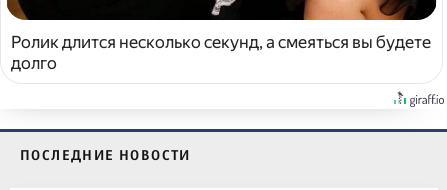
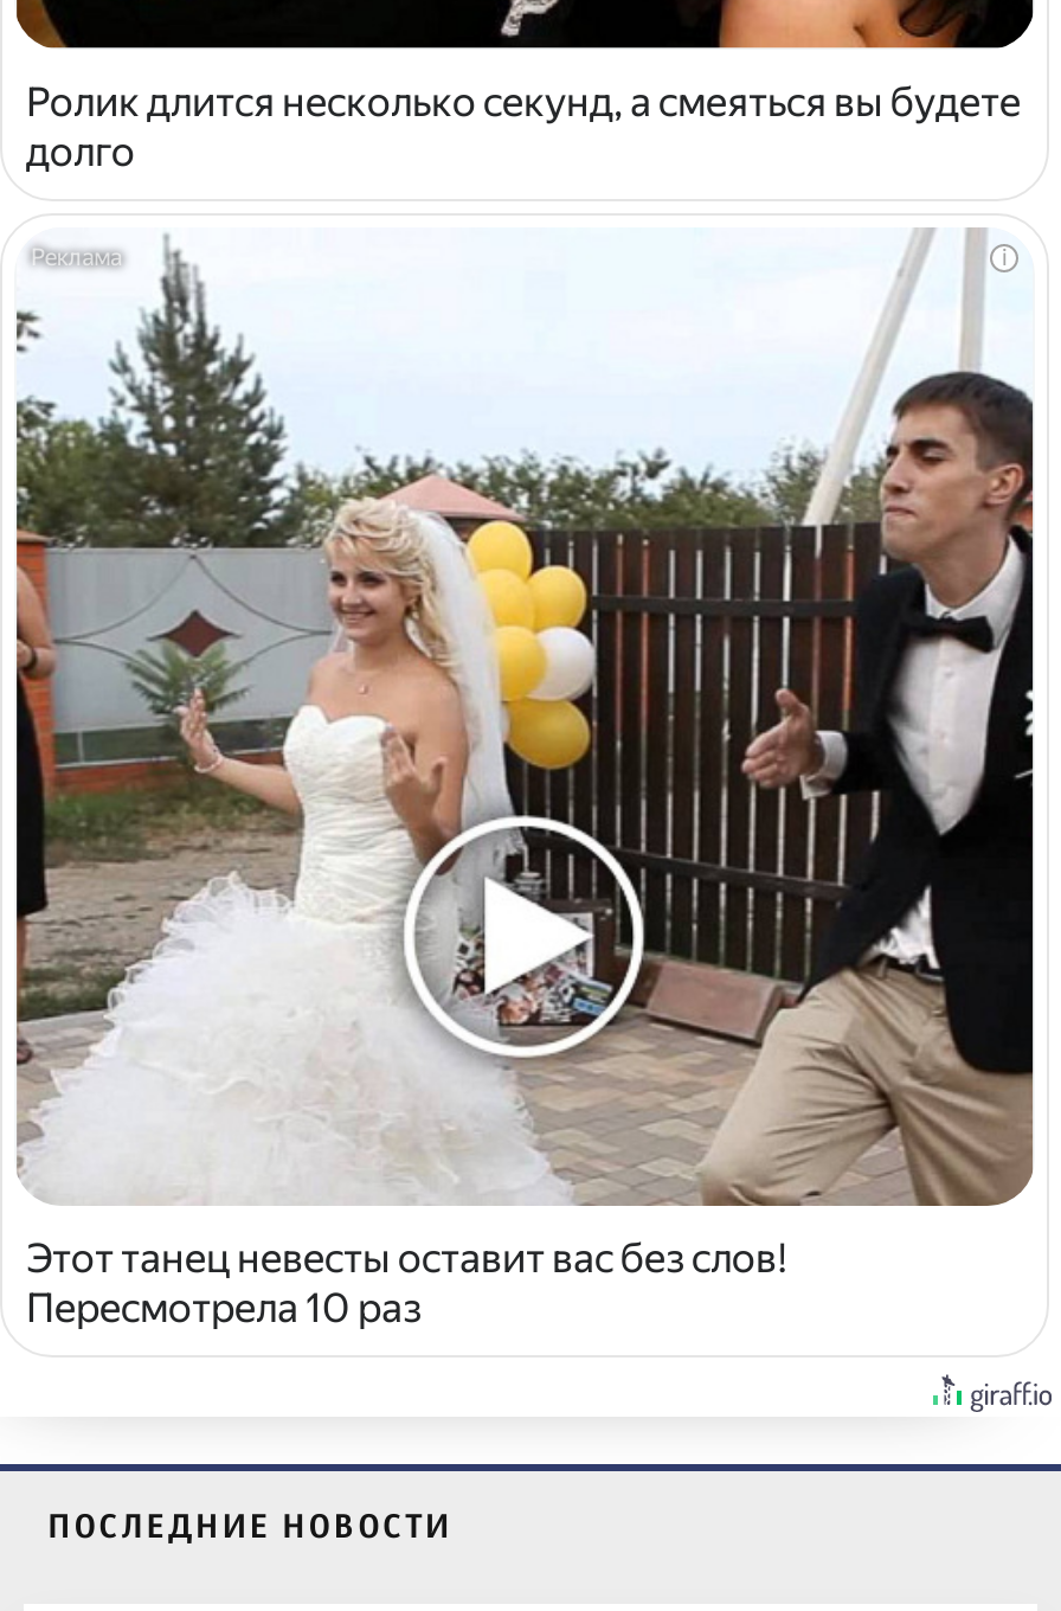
none -> [17,218,1035,1331] [image] | Этот танец невесты оставит вас без слов! | Пересмотрела 10 раз

